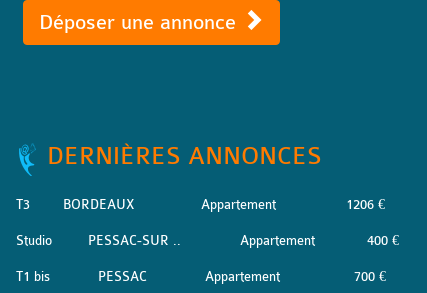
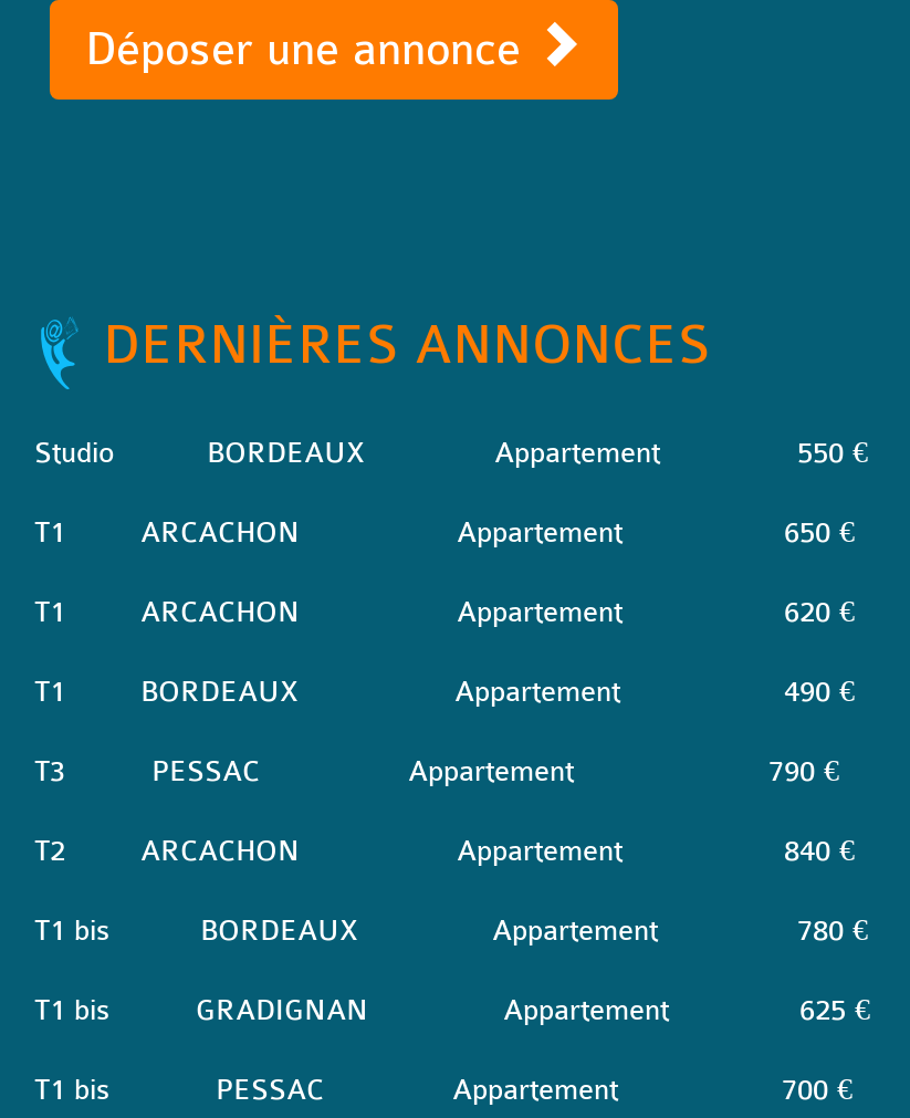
[16,197,30,212] T3 -> [34,436,114,469] Studio
[346,197,385,212] 1206 € -> [797,436,868,469] 550 €
[16,233,181,248] Studio | PESSAC-SUR .. -> [34,515,300,548] T1 | ARCACHON
[367,233,399,248] 400 € -> [34,515,870,1026] 650 € | T1 | ARCACHON | Appartement | 620 € | T1 | BORDEAUX | Appartement | 490 € | T3 | PESSAC | Appartement | 790 € | T2 | ARCACHON | Appartement | 840 € | T1 bis | BORDEAUX | Appartement | 780 € | T1 bis | GRADIGNAN | Appartement | 625 €

